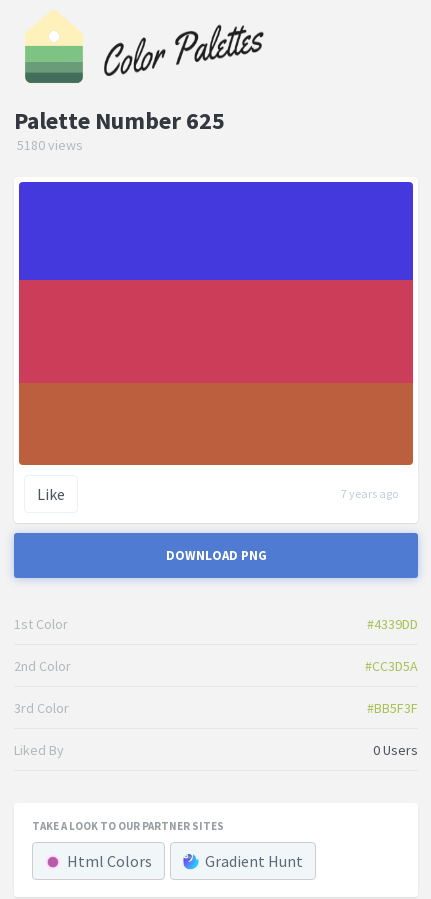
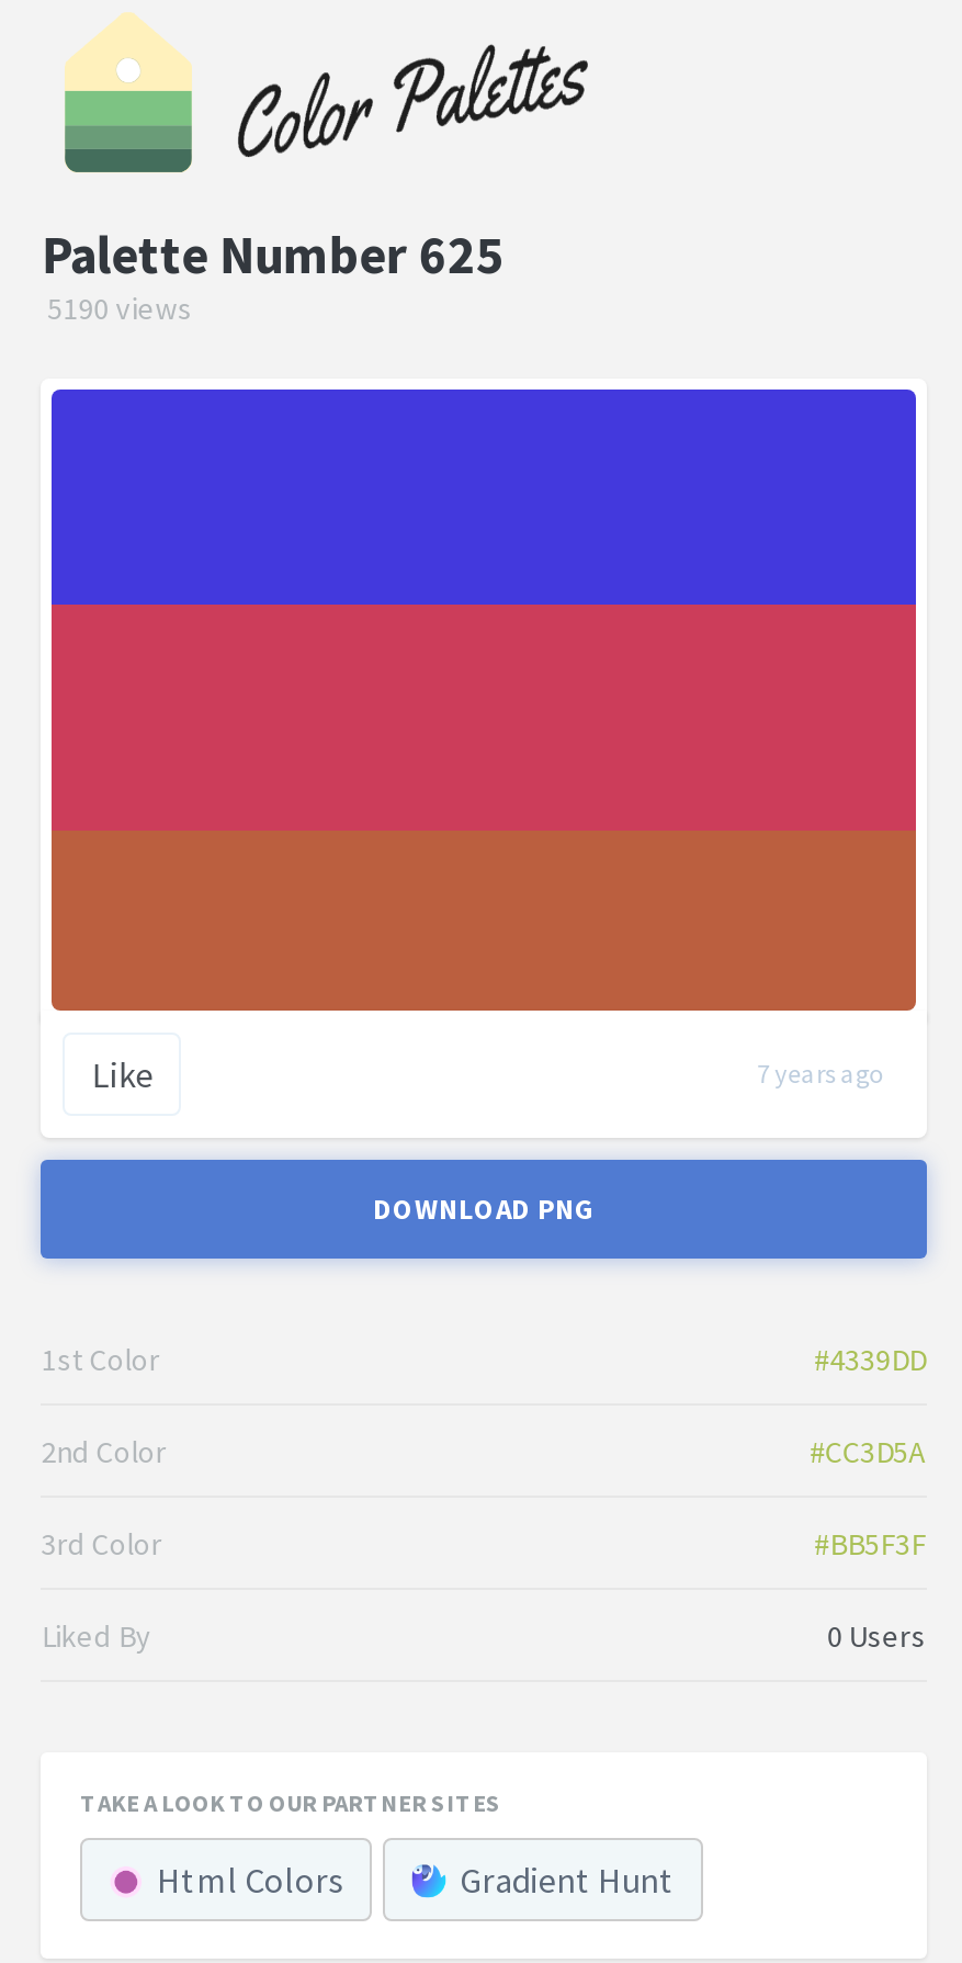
[17,136,83,154] 5180 views -> [48,288,192,328] 5190 views

